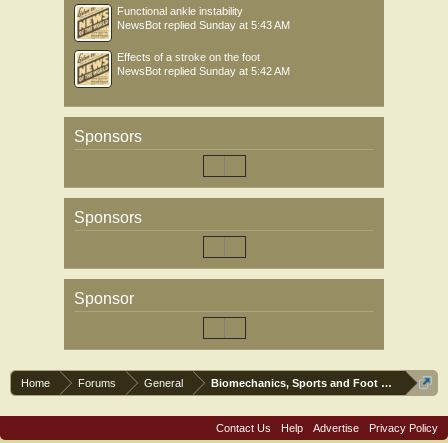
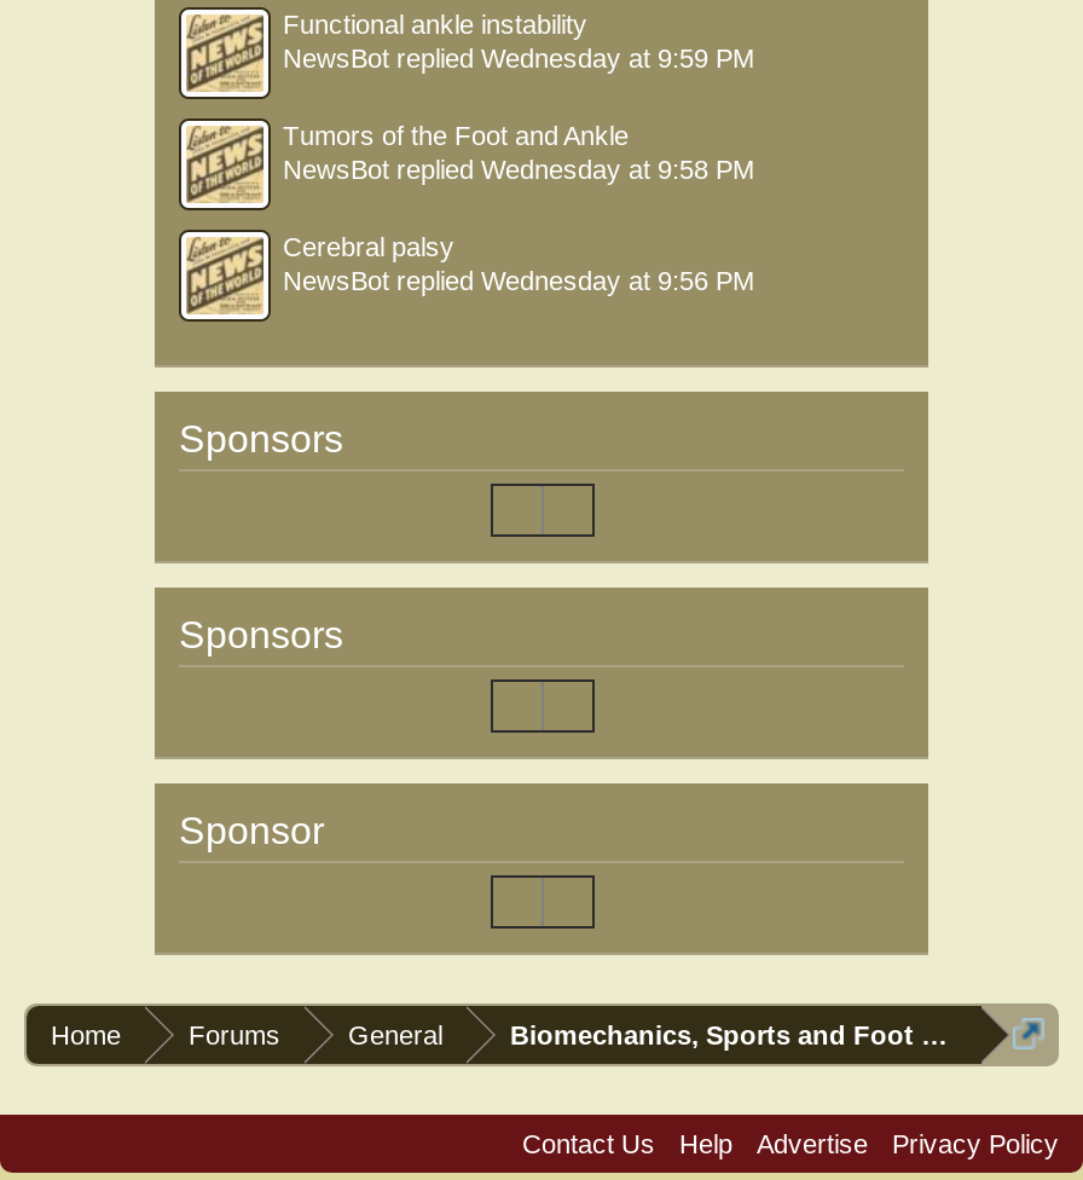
[117,19,290,77] NewsBot replied Sunday at 5:43 AM | Effects of a stroke on the foot | NewsBot replied Sunday at 5:42 AM -> [283,44,754,295] NewsBot replied Wednesday at 9:59 PM | Tumors of the Foot and Ankle | NewsBot replied Wednesday at 9:58 PM | Cerebral palsy | NewsBot replied Wednesday at 9:56 PM

